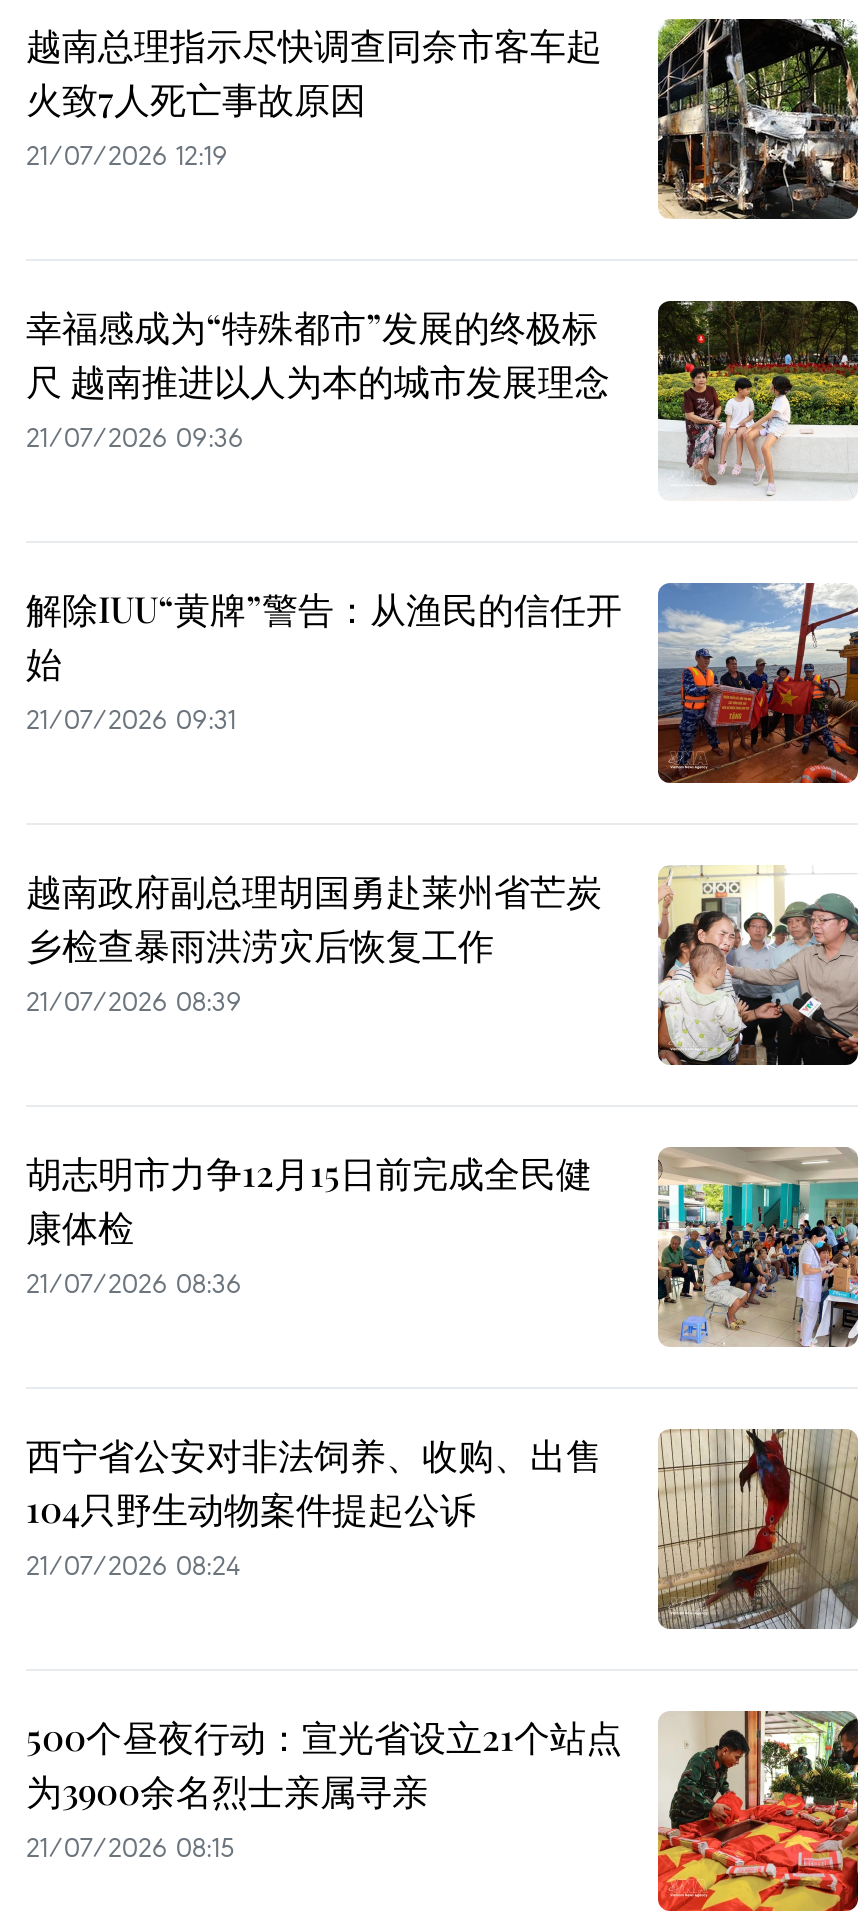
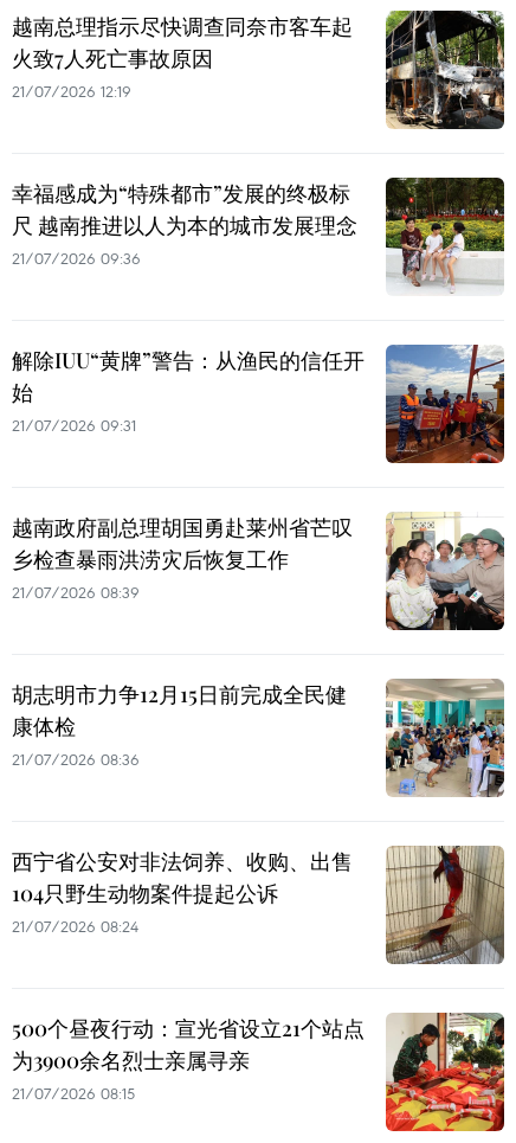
[26,867,602,915] 越南政府副总理胡国勇赴莱州省芒炭 -> [12,513,353,541] 越南政府副总理胡国勇赴莱州省芒叹

